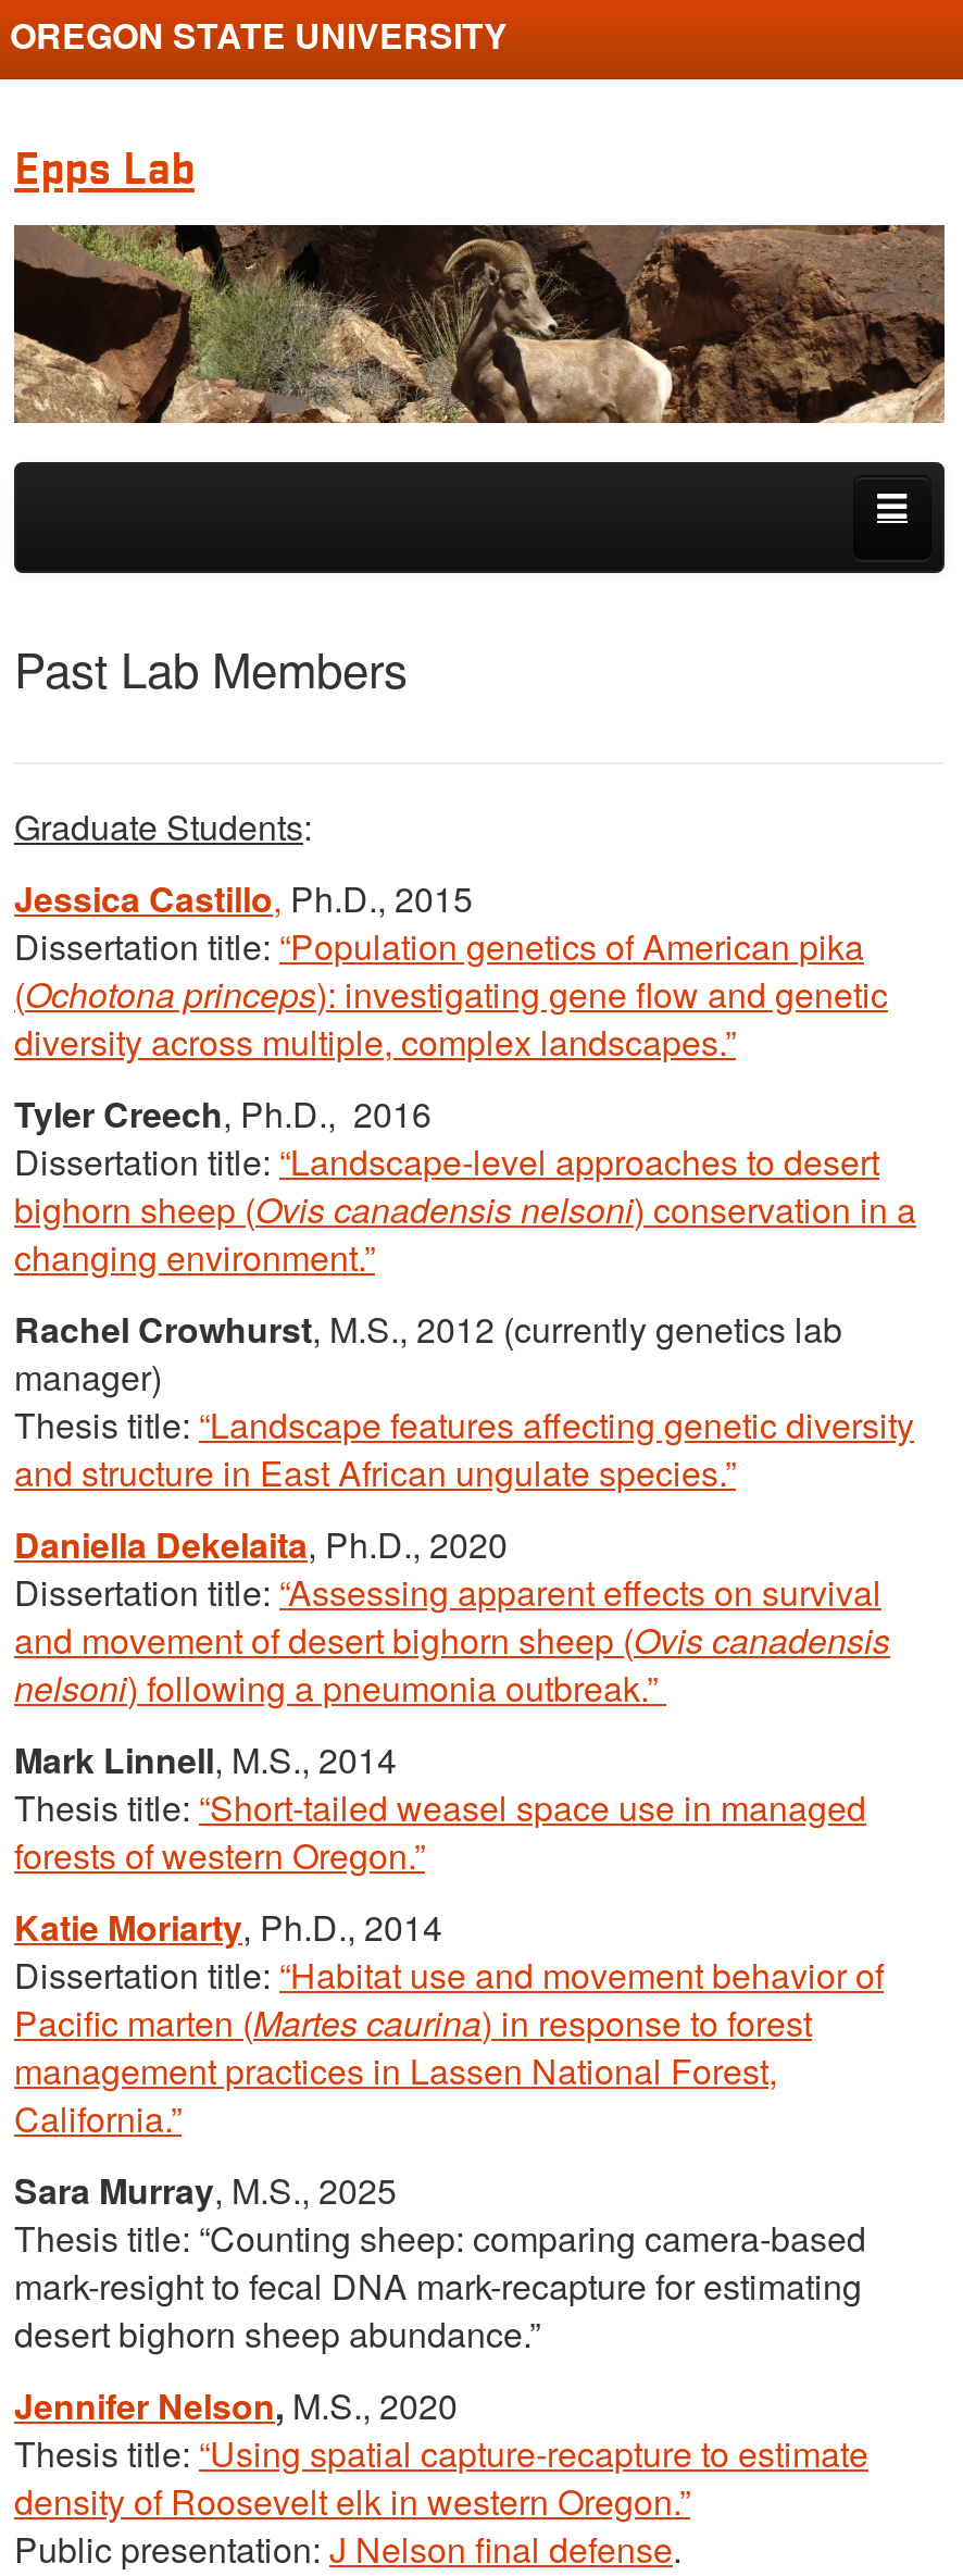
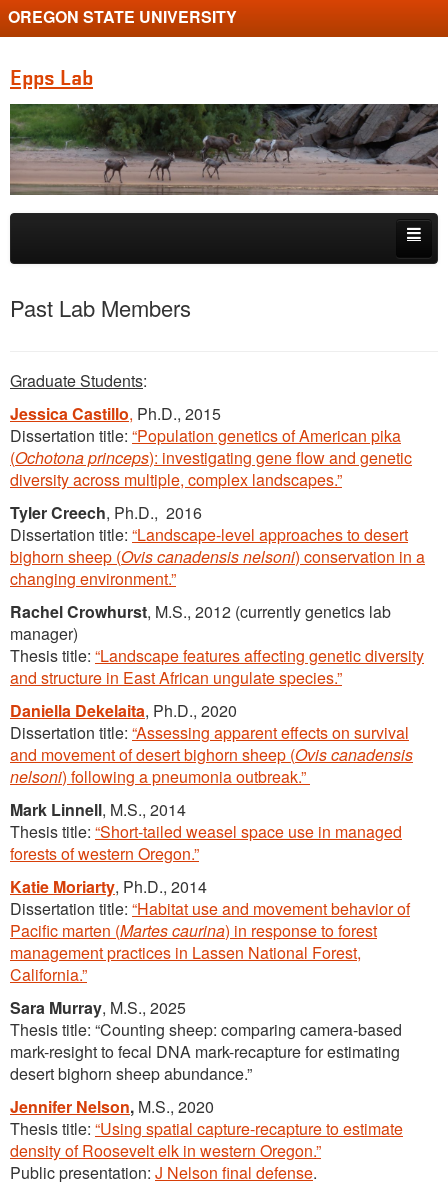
[14,223,947,423] [image] -> [10,103,439,195] [image]

